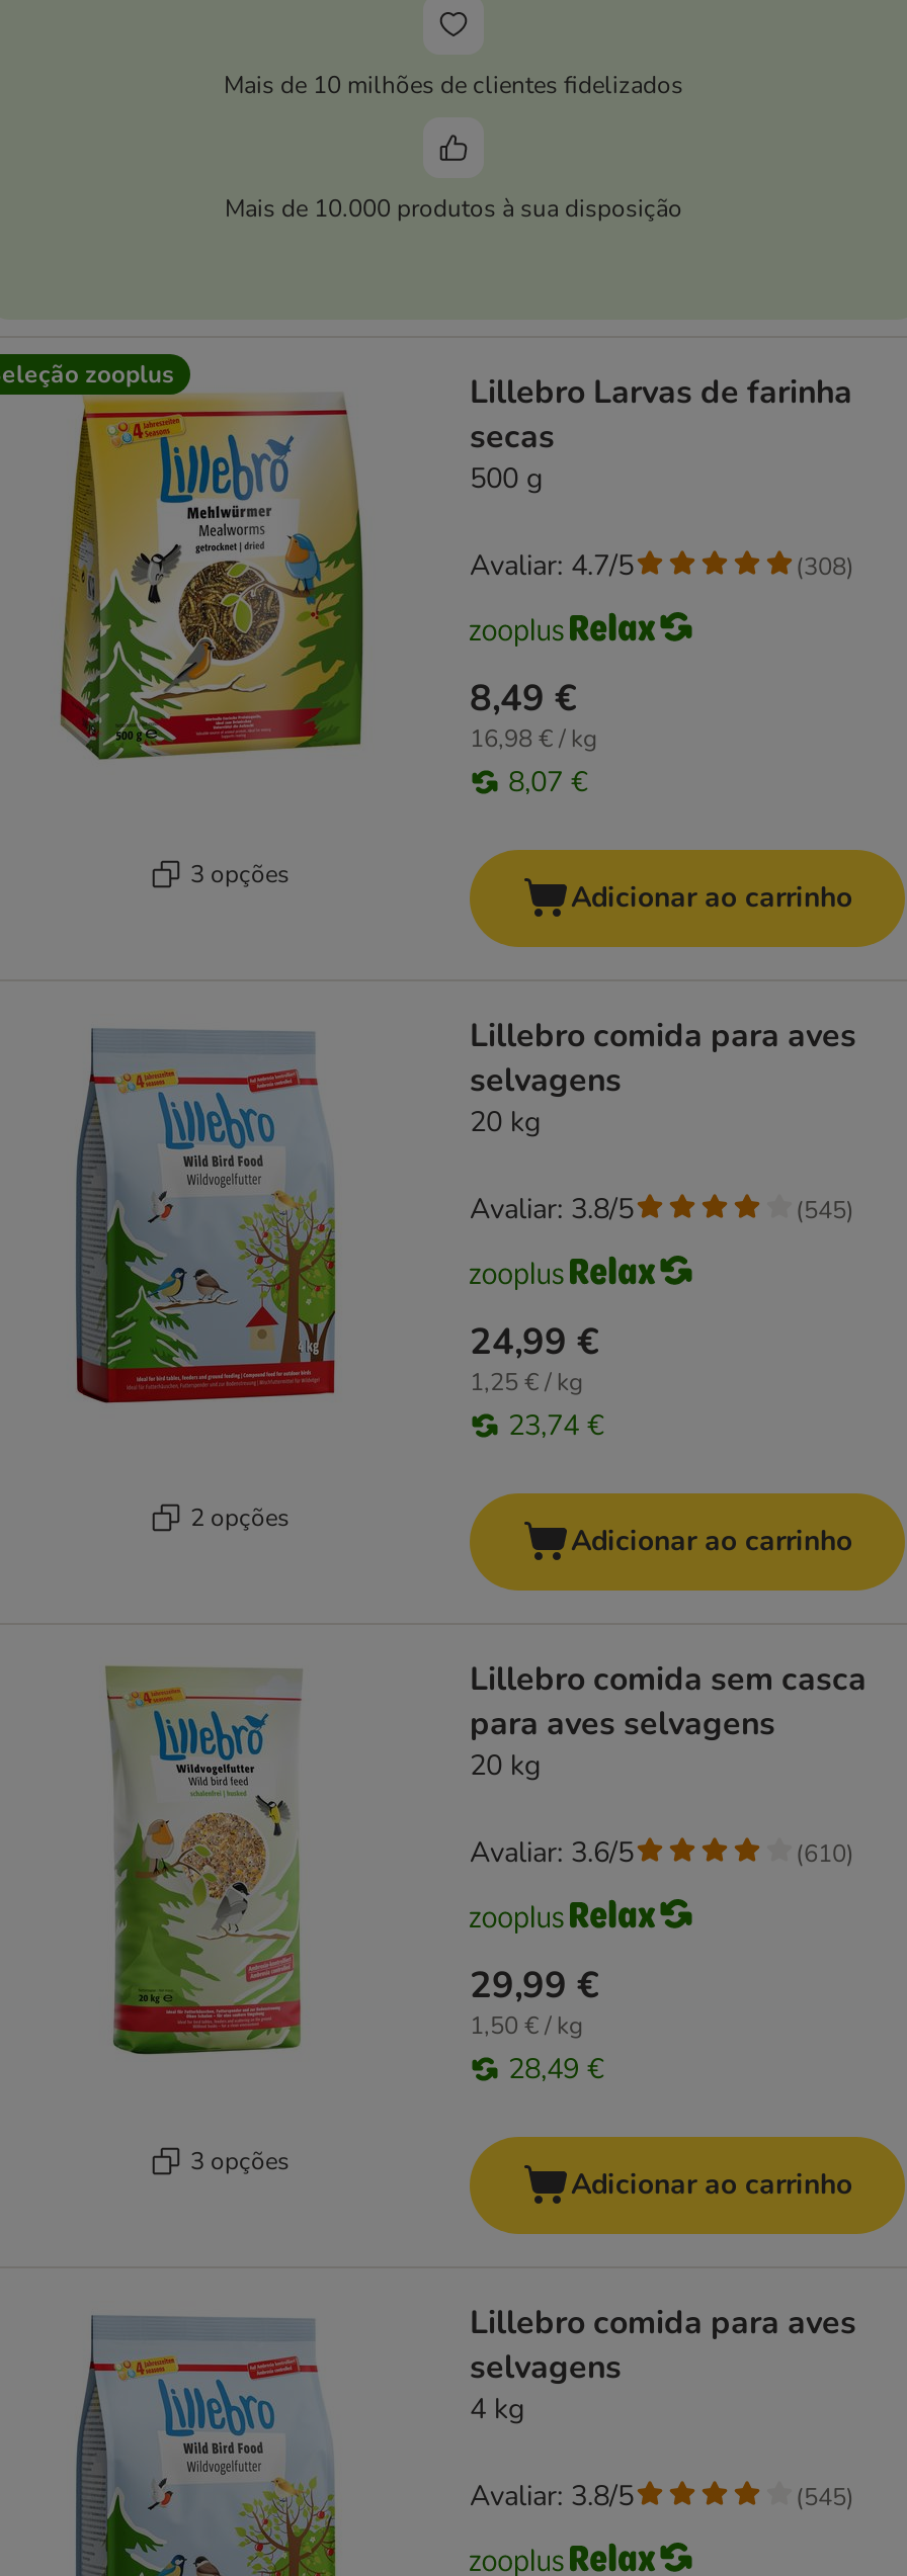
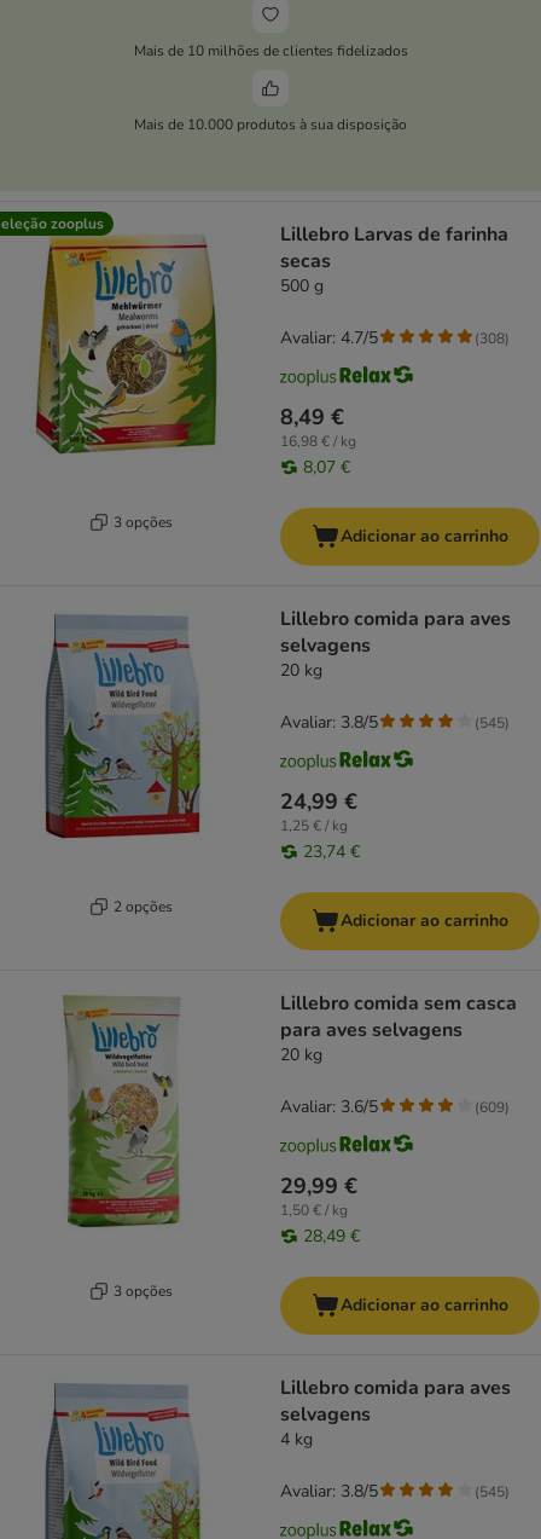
[796,1837,854,1869] (610) -> [475,1097,510,1117] (609)

